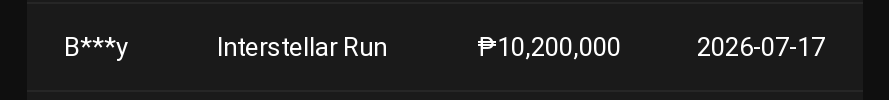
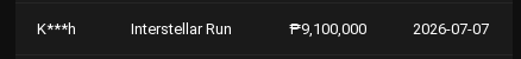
[64,31,128,61] B***y -> [37,20,76,37] K***h
[477,31,825,61] ₱10,200,000 | 2026-07-17 -> [288,20,489,37] ₱9,100,000 | 2026-07-07

